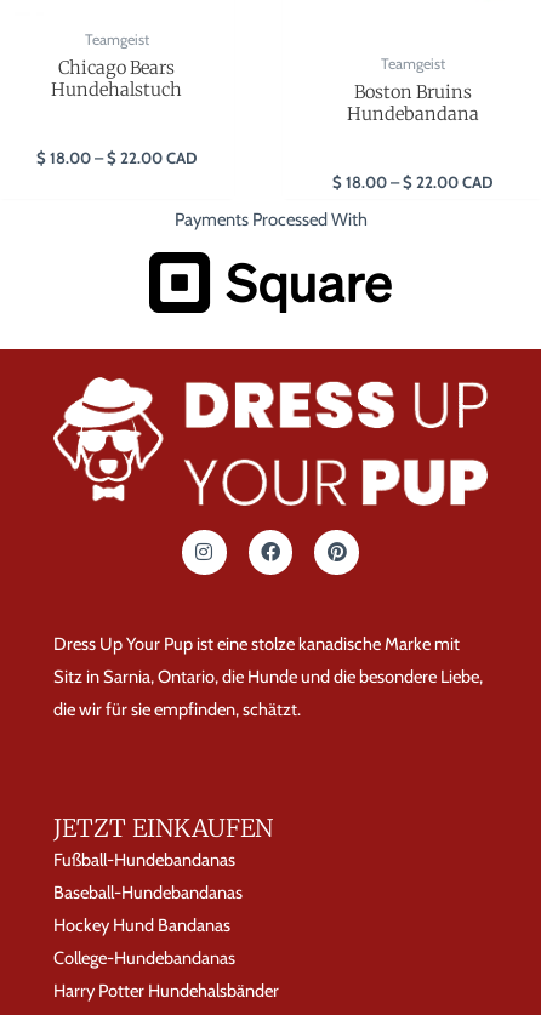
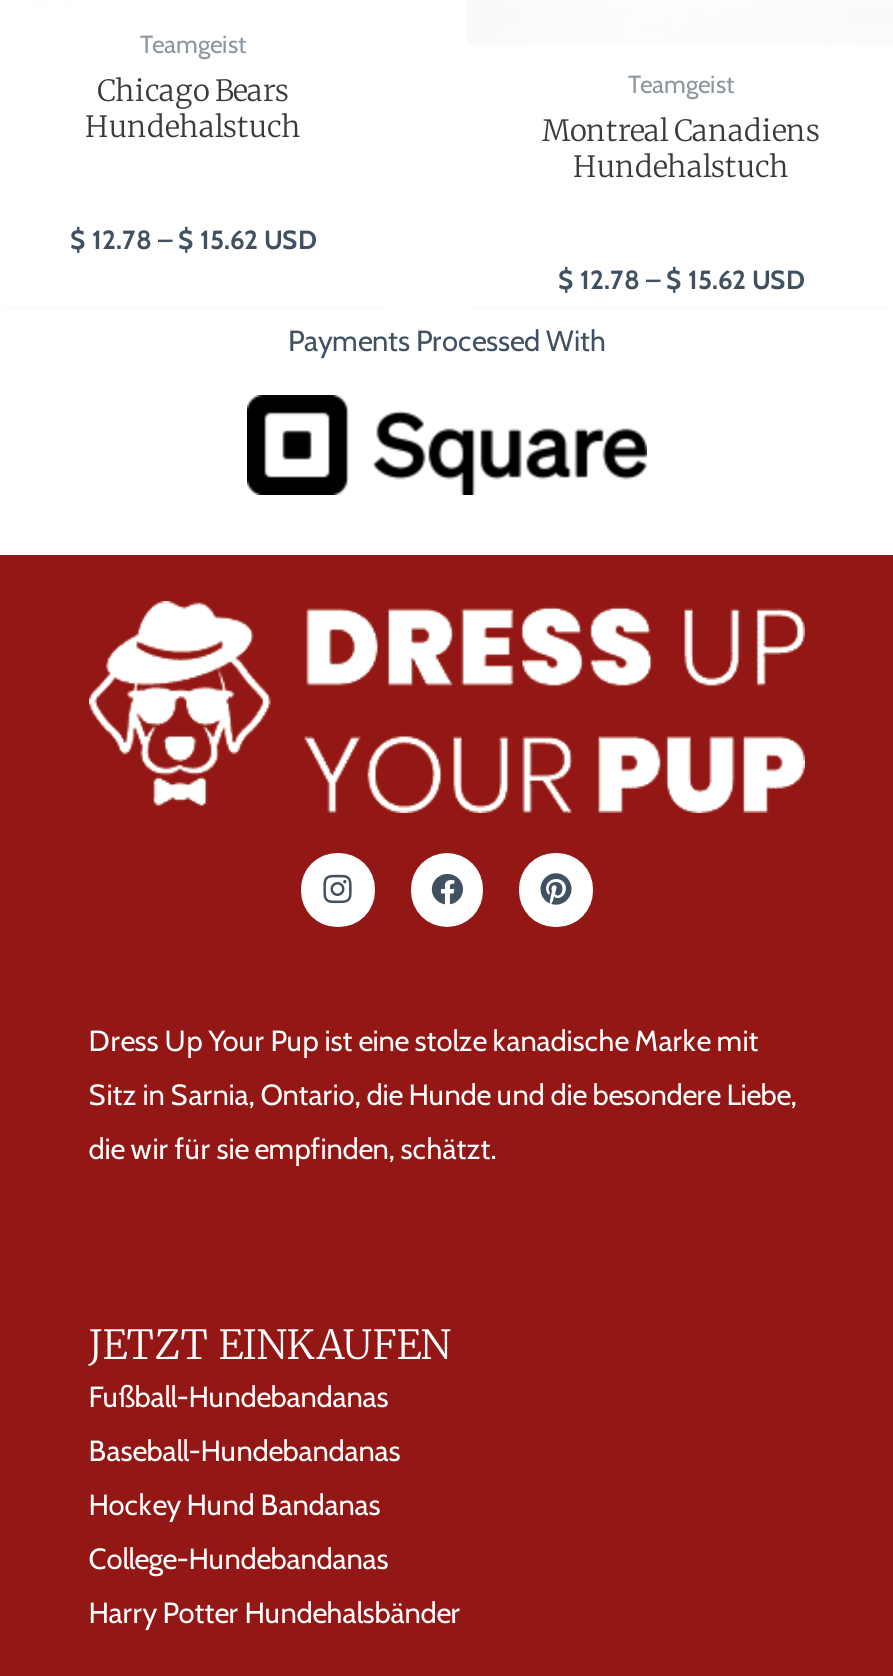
[346,81,479,125] Boston Bruins | Hundebandana -> [542,113,820,185] Montreal Canadiens | Hundehalstuch
[36,148,163,168] $18.00 – $22.00 -> [70,224,258,256] $12.78 – $15.62
[166,148,197,168] CAD -> [264,224,316,256] USD
[332,173,459,192] $18.00 – $22.00 -> [558,264,746,296] $12.78 – $15.62
[462,173,492,192] CAD -> [752,264,804,296] USD

